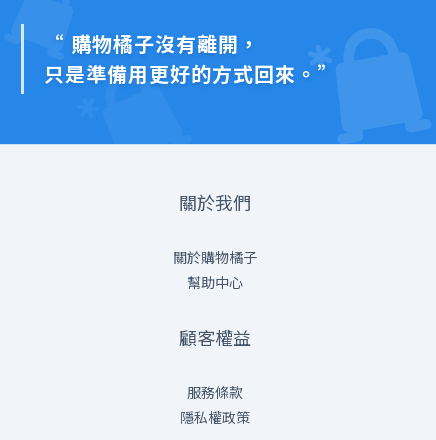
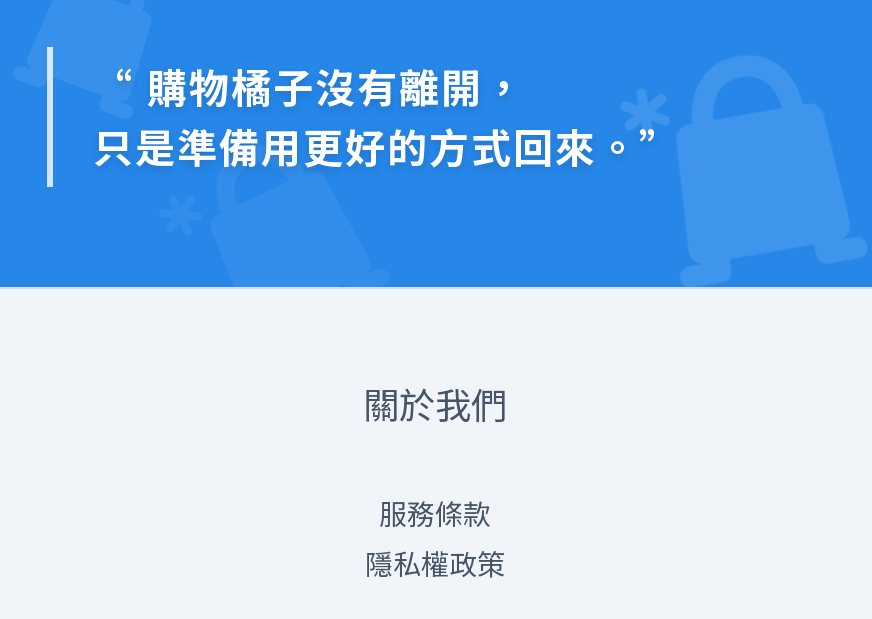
[173,247,257,350] 關於購物橘子 | 幫助中心 | 顧客權益 -> none

